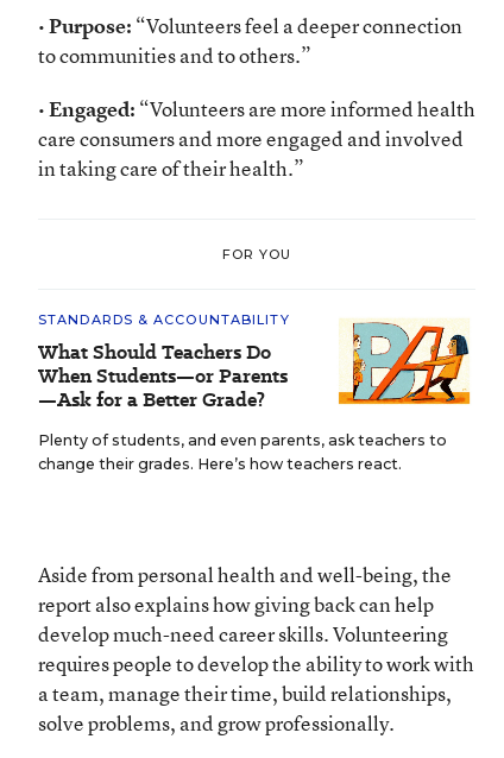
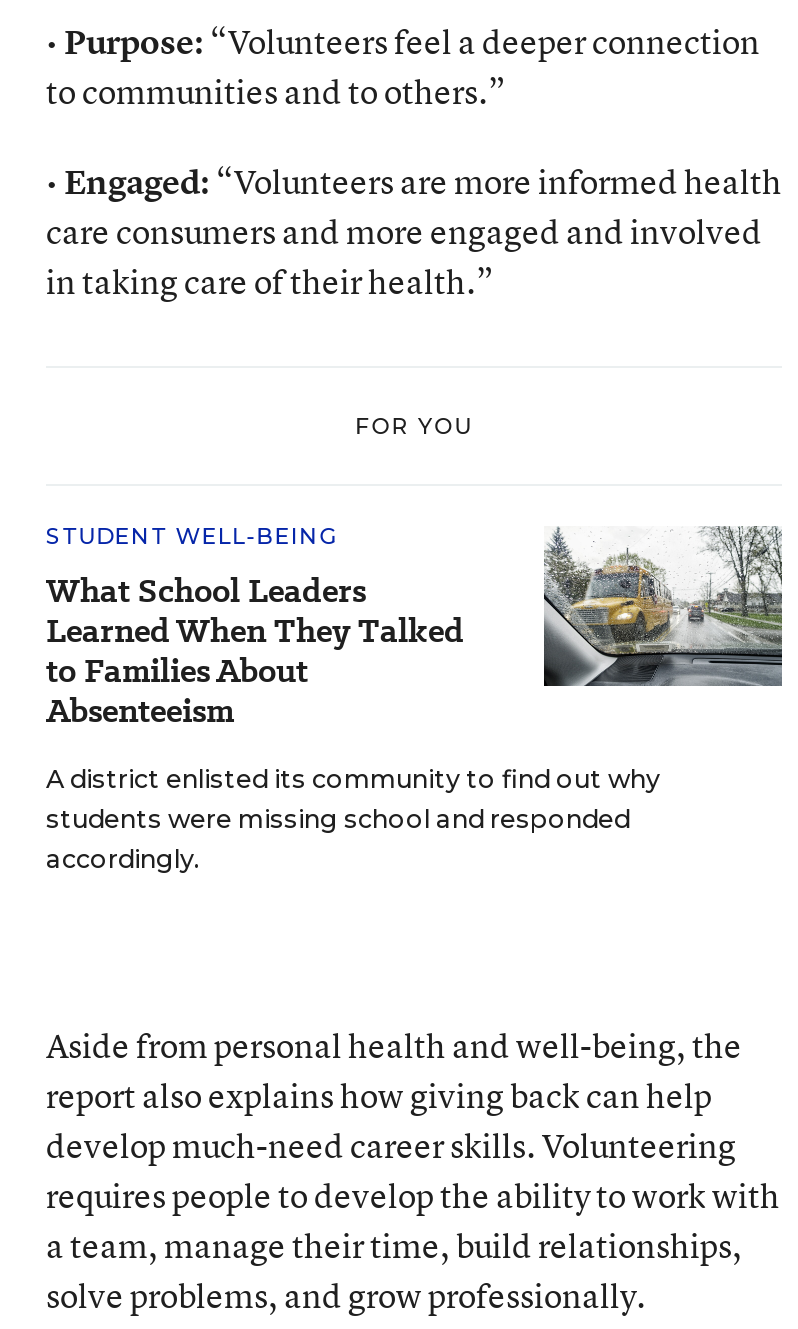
[38,311,290,413] STANDARDS & ACCOUNTABILITY | What Should Teachers Do | When Students—or Parents | —Ask for a Better Grade? -> [46,522,464,734] STUDENT WELL-BEING | What School Leaders | Learned When They Talked | to Families About | Absenteeism
[38,314,475,473] [image] | Plenty of students, and even parents, ask teachers to | change their grades. Here’s how teachers react. -> [46,524,784,874] [image] | A district enlisted its community to find out why | students were missing school and responded | accordingly.

